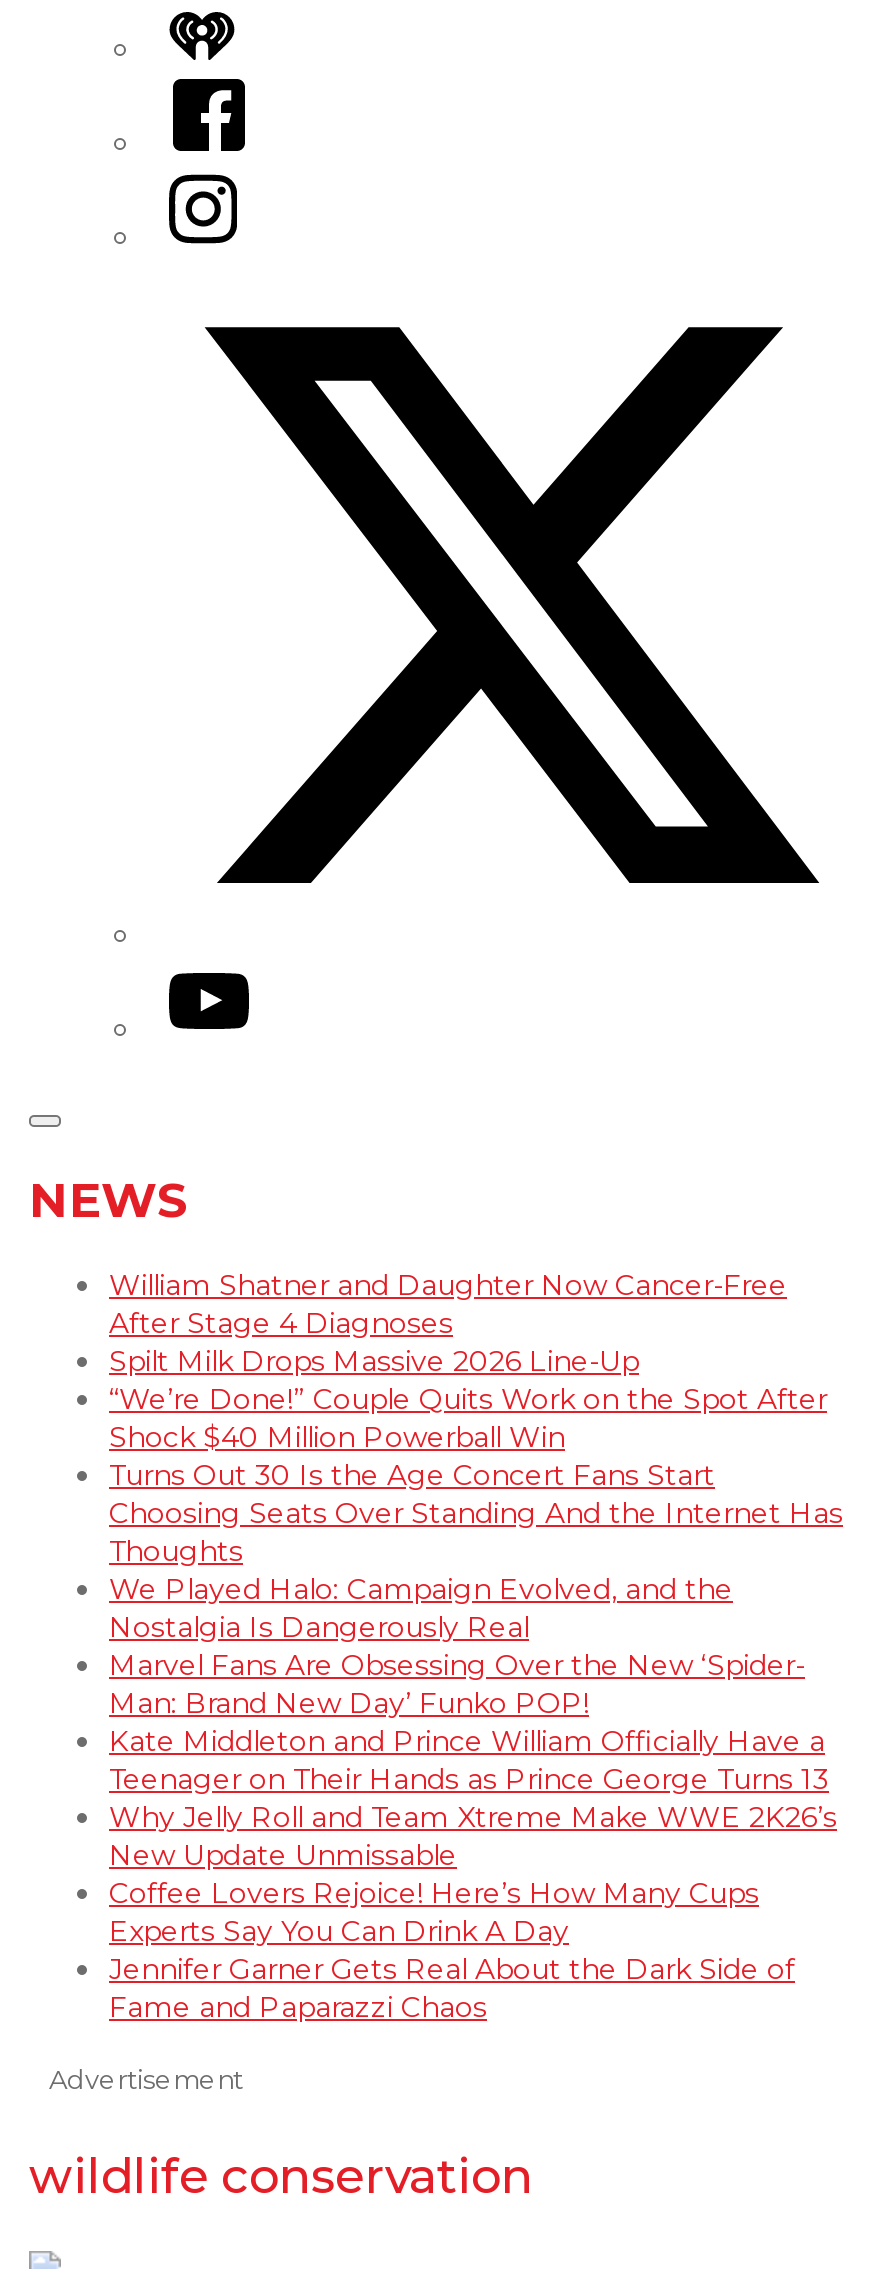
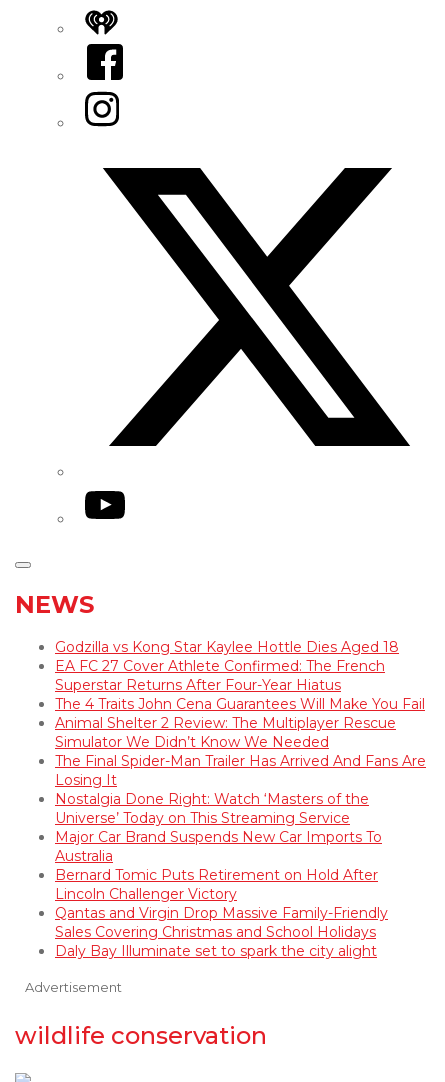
[109,1267,843,2025] William Shatner and Daughter Now Cancer-Free | After Stage 4 Diagnoses | Spilt Milk Drops Massive 2026 Line-Up | “We’re Done!” Couple Quits Work on the Spot After | Shock $40 Million Powerball Win | Turns Out 30 Is the Age Concert Fans Start | Choosing Seats Over Standing And the Internet Has | Thoughts | We Played Halo: Campaign Evolved, and the | Nostalgia Is Dangerously Real | Marvel Fans Are Obsessing Over the New ‘Spider- | Man: Brand New Day’ Funko POP! | Kate Middleton and Prince William Officially Have a | Teenager on Their Hands as Prince George Turns 13 | Why Jelly Roll and Team Xtreme Make WWE 2K26’s | New Update Unmissable | Coffee Lovers Rejoice! Here’s How Many Cups | Experts Say You Can Drink A Day | Jennifer Garner Gets Real About the Dark Side of | Fame and Paparazzi Chaos -> [55,638,426,960] Godzilla vs Kong Star Kaylee Hottle Dies Aged 18 | EA FC 27 Cover Athlete Confirmed: The French | Superstar Returns After Four-Year Hiatus | The 4 Traits John Cena Guarantees Will Make You Fail | Animal Shelter 2 Review: The Multiplayer Rescue | Simulator We Didn’t Know We Needed | The Final Spider-Man Trailer Has Arrived And Fans Are | Losing It | Nostalgia Done Right: Watch ‘Masters of the | Universe’ Today on This Streaming Service | Major Car Brand Suspends New Car Imports To | Australia | Bernard Tomic Puts Retirement on Hold After | Lincoln Challenger Victory | Qantas and Virgin Drop Massive Family-Friendly | Sales Covering Christmas and School Holidays | Daly Bay Illuminate set to spark the city alight

